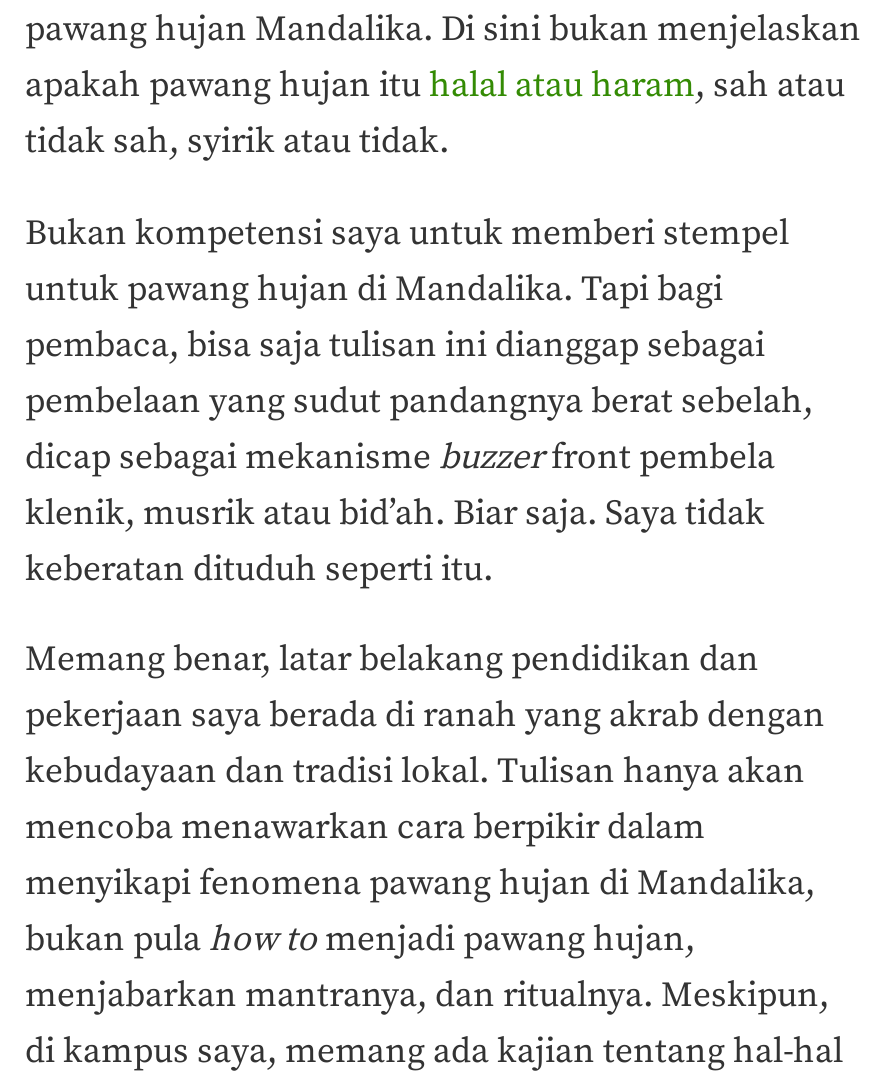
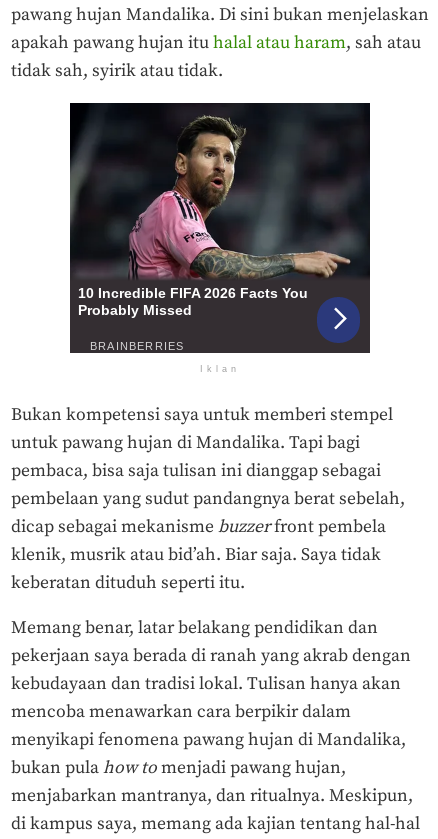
none -> [69,102,371,374] [image] | Iklan

